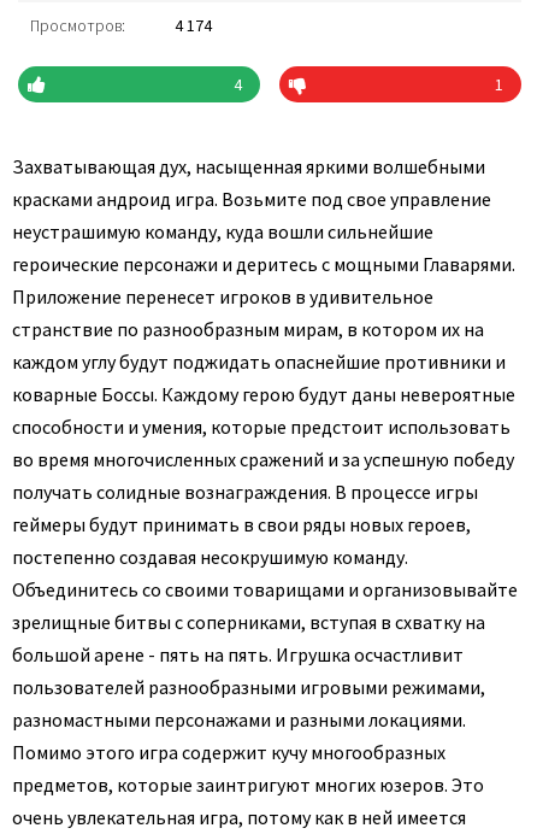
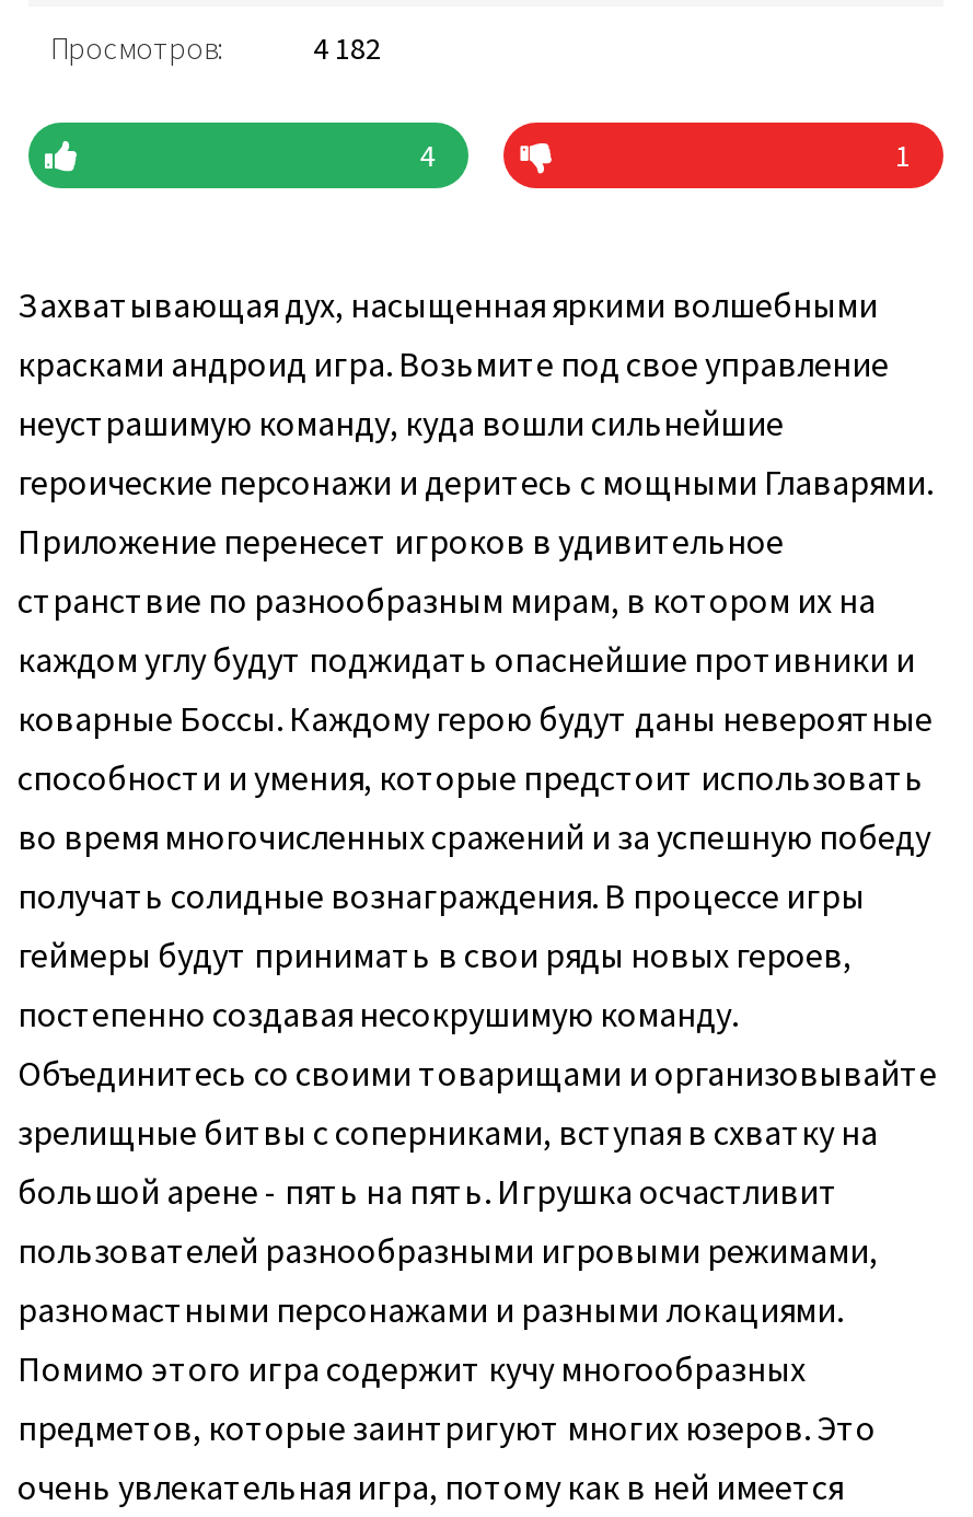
[175,14,212,36] 4 174 -> [313,28,381,68] 4 182

